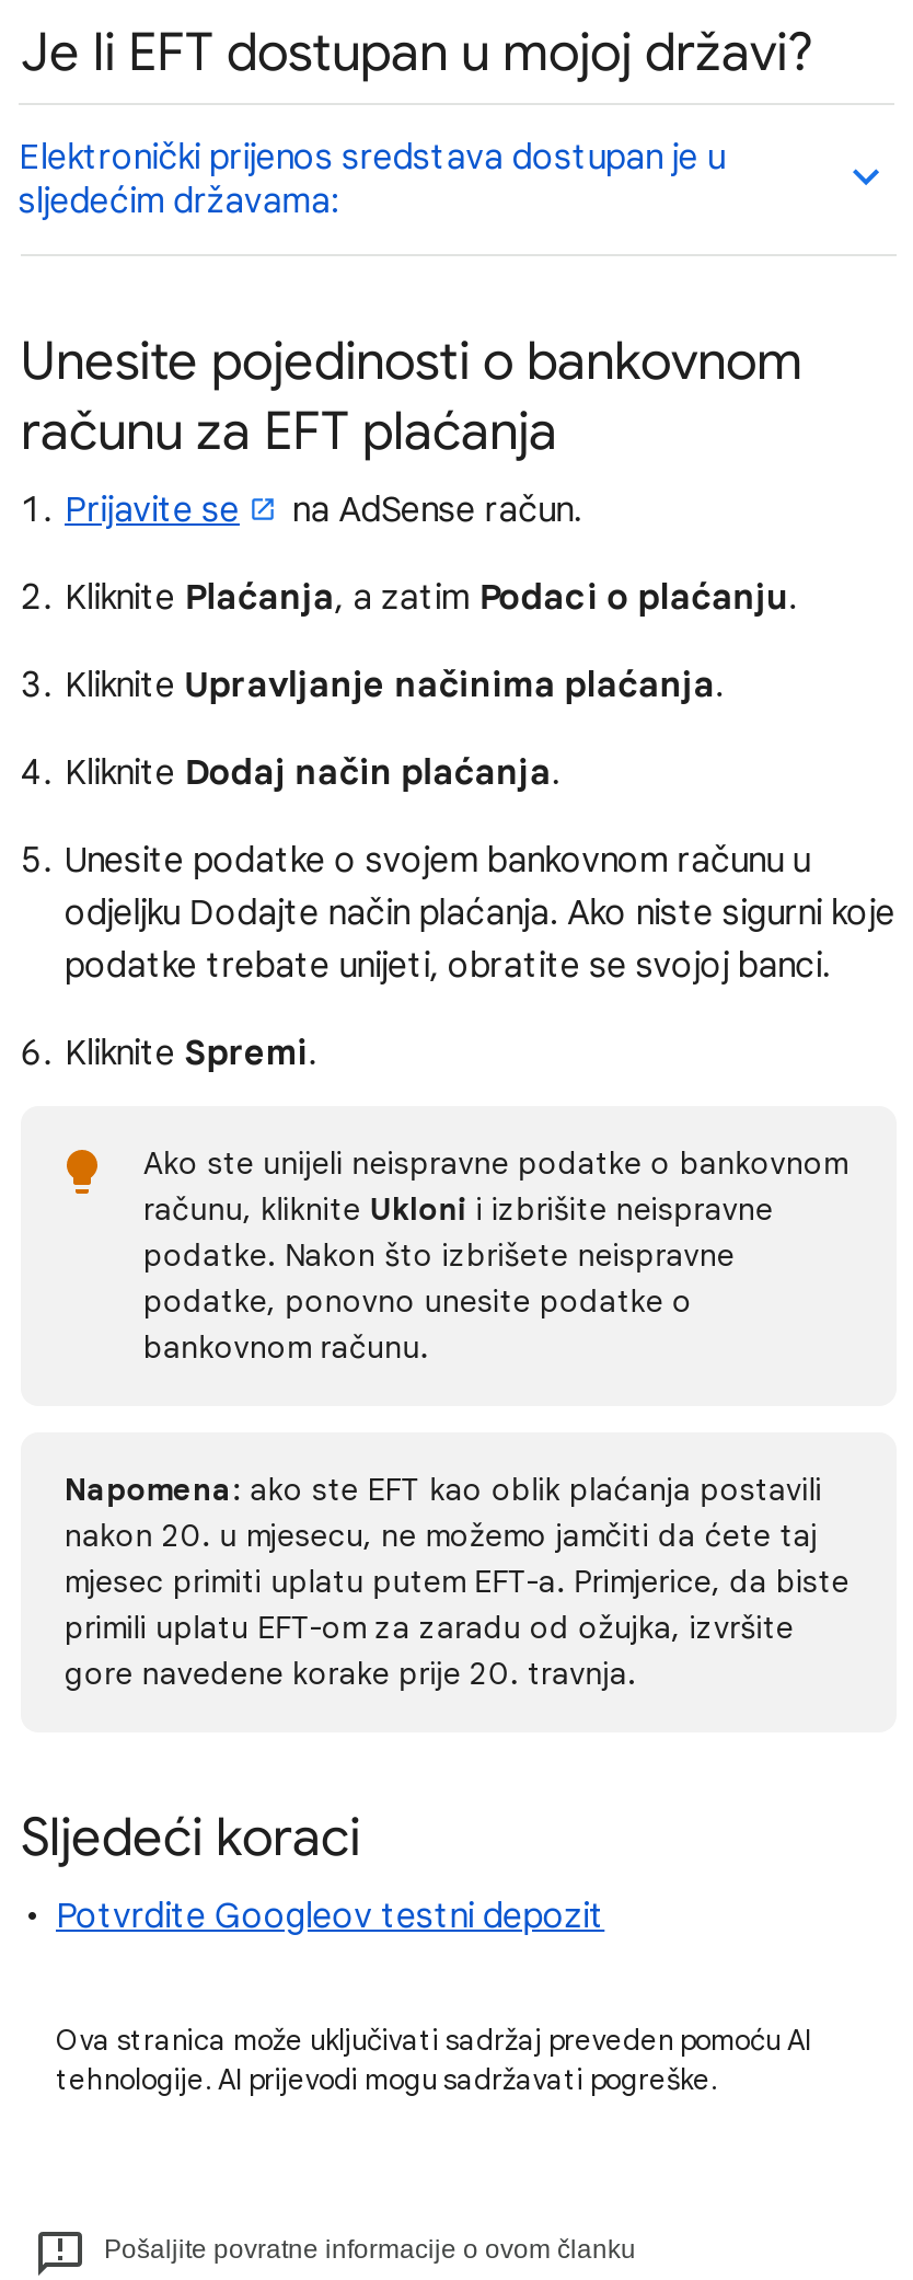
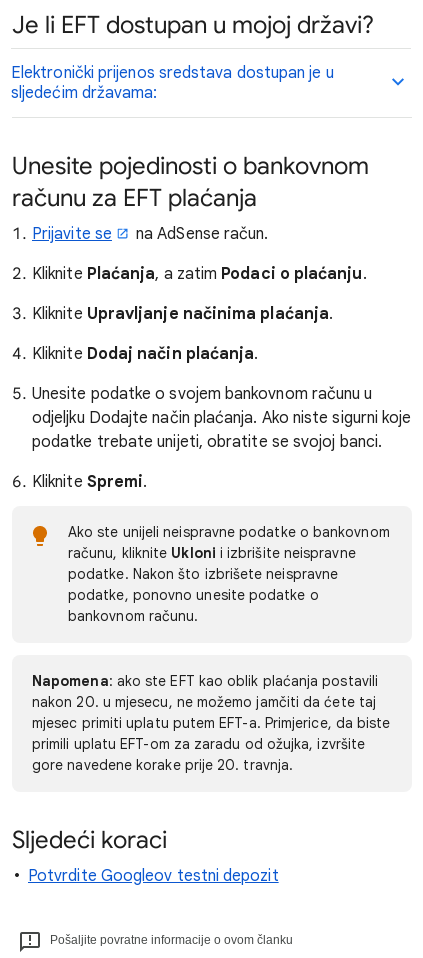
[56,2022,811,2098] Ova stranica može uključivati sadržaj preveden pomoću AI | tehnologije. AI prijevodi mogu sadržavati pogreške. -> none

